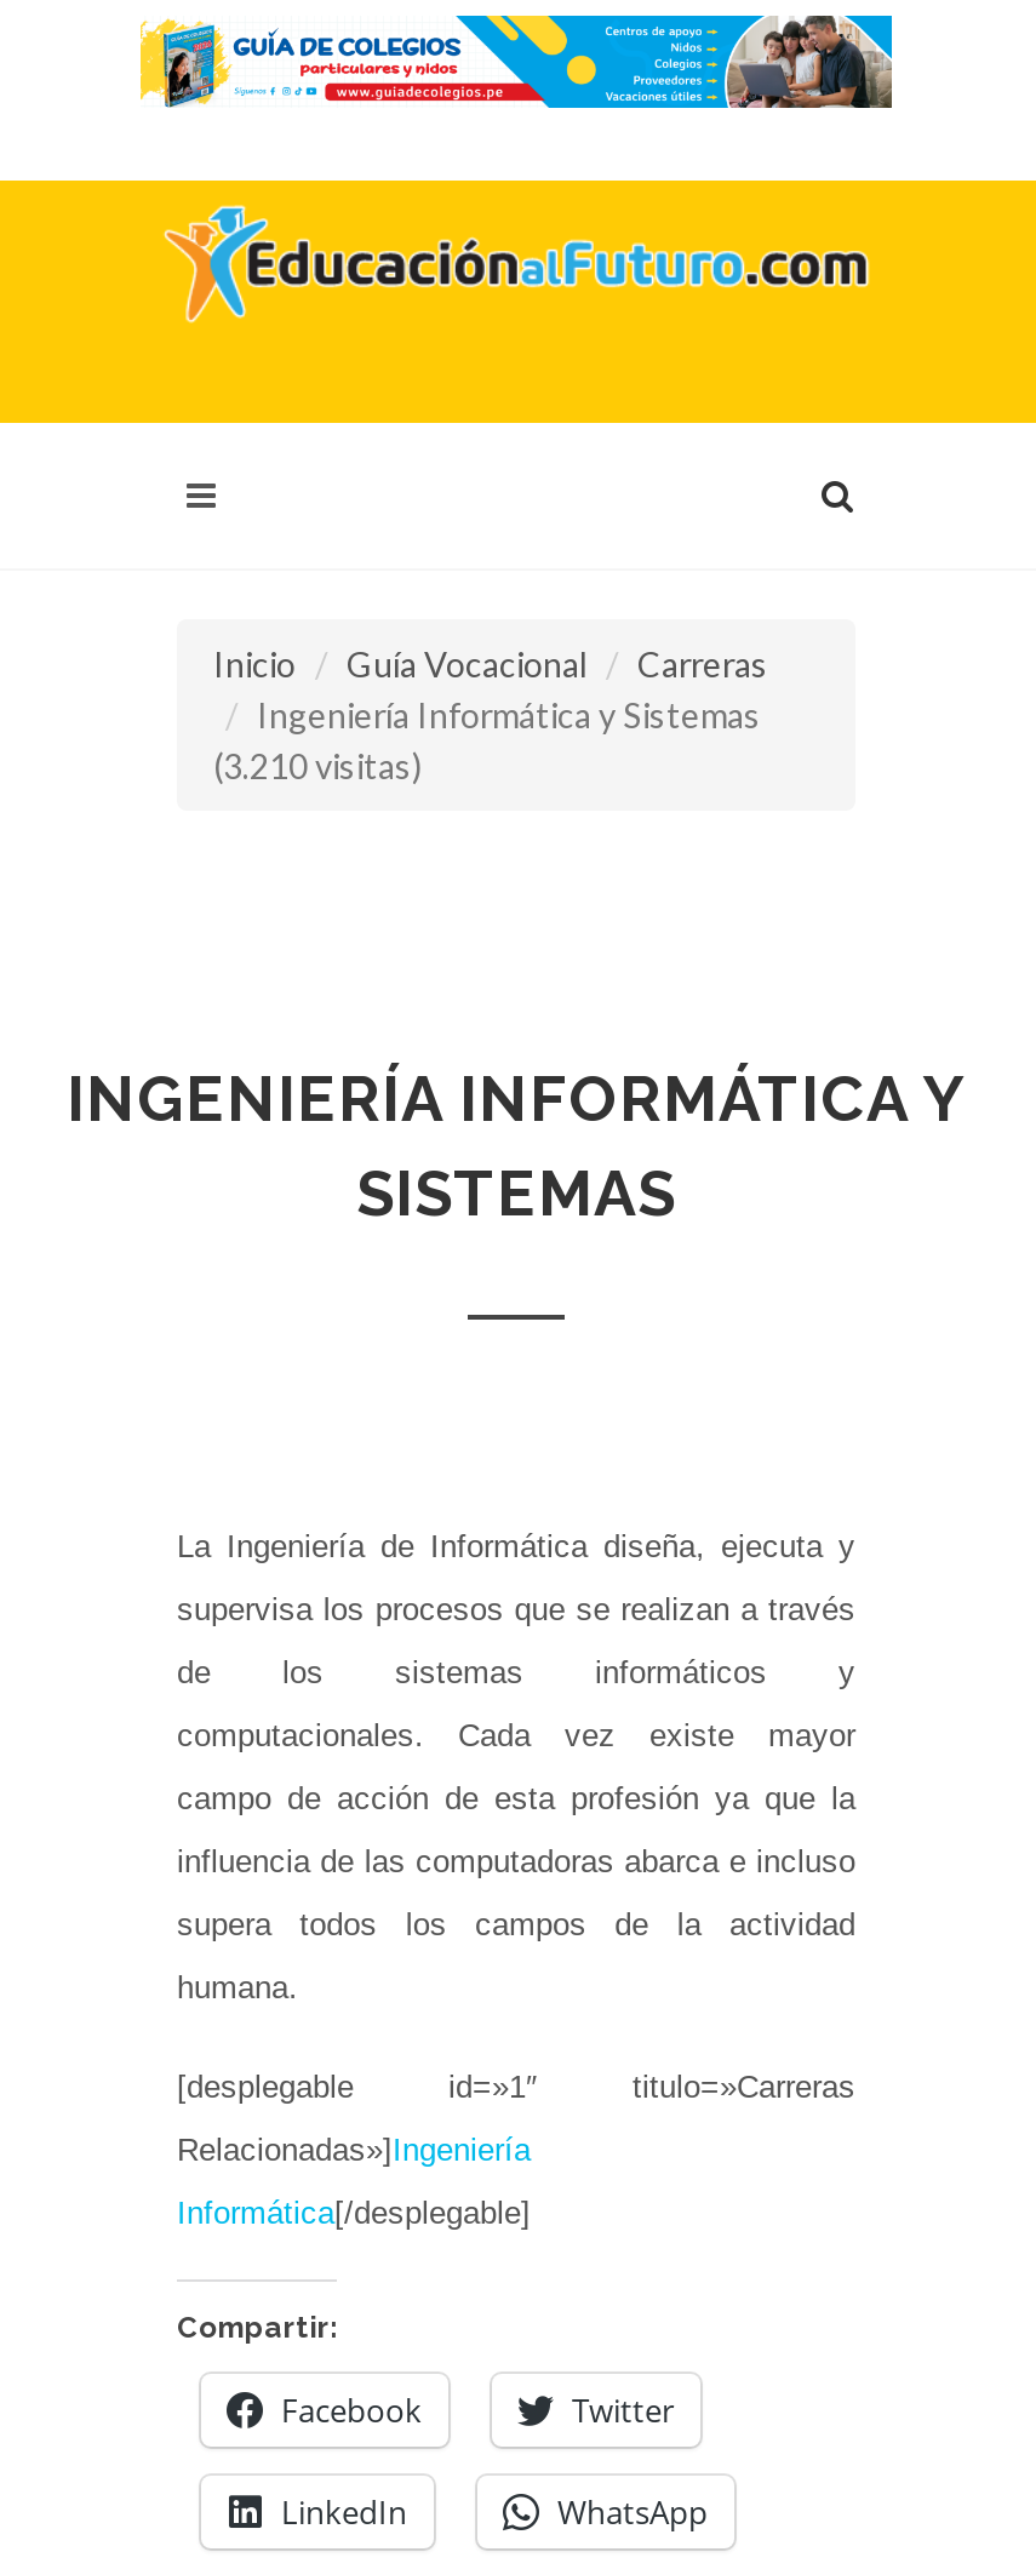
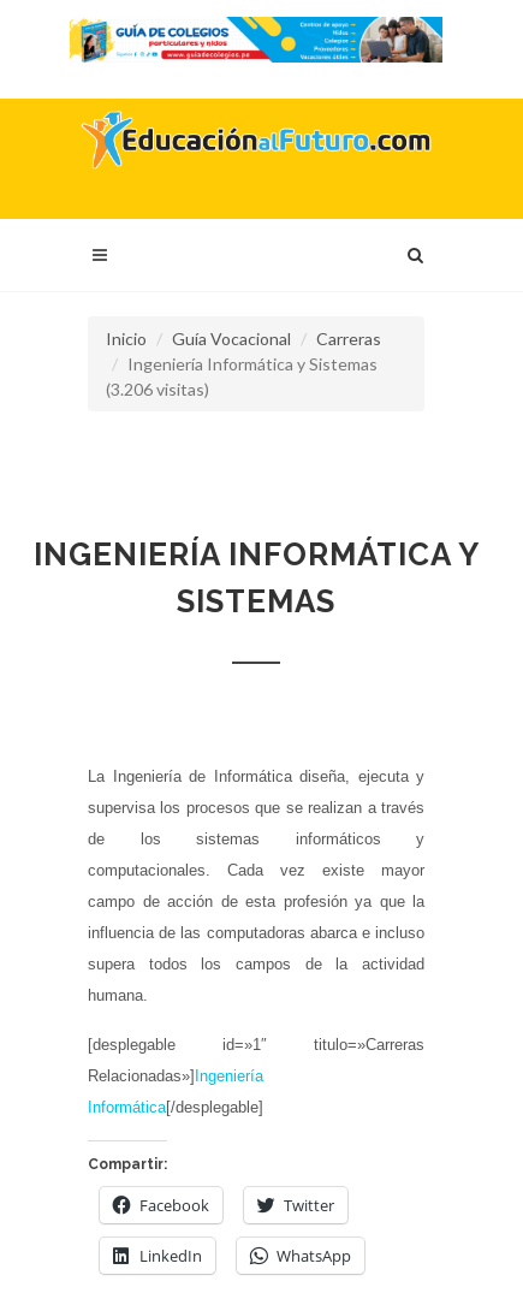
[213,746,422,787] (3.210 visitas) -> [106,379,209,400] (3.206 visitas)

